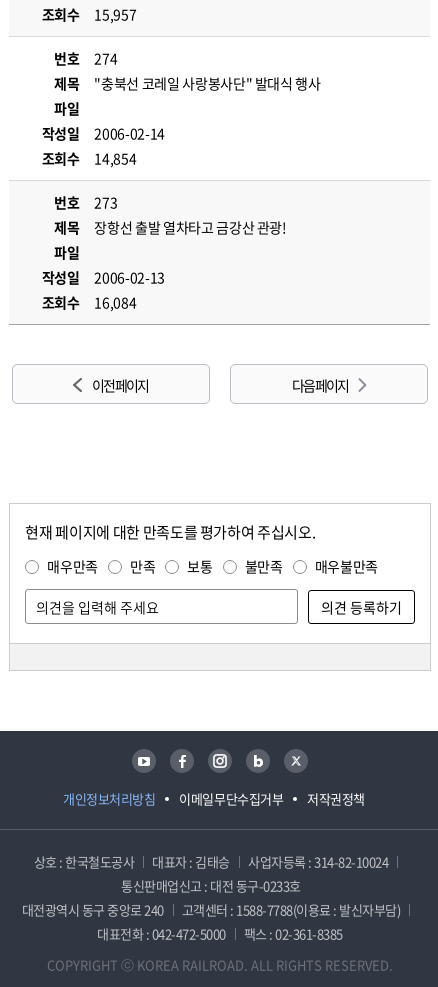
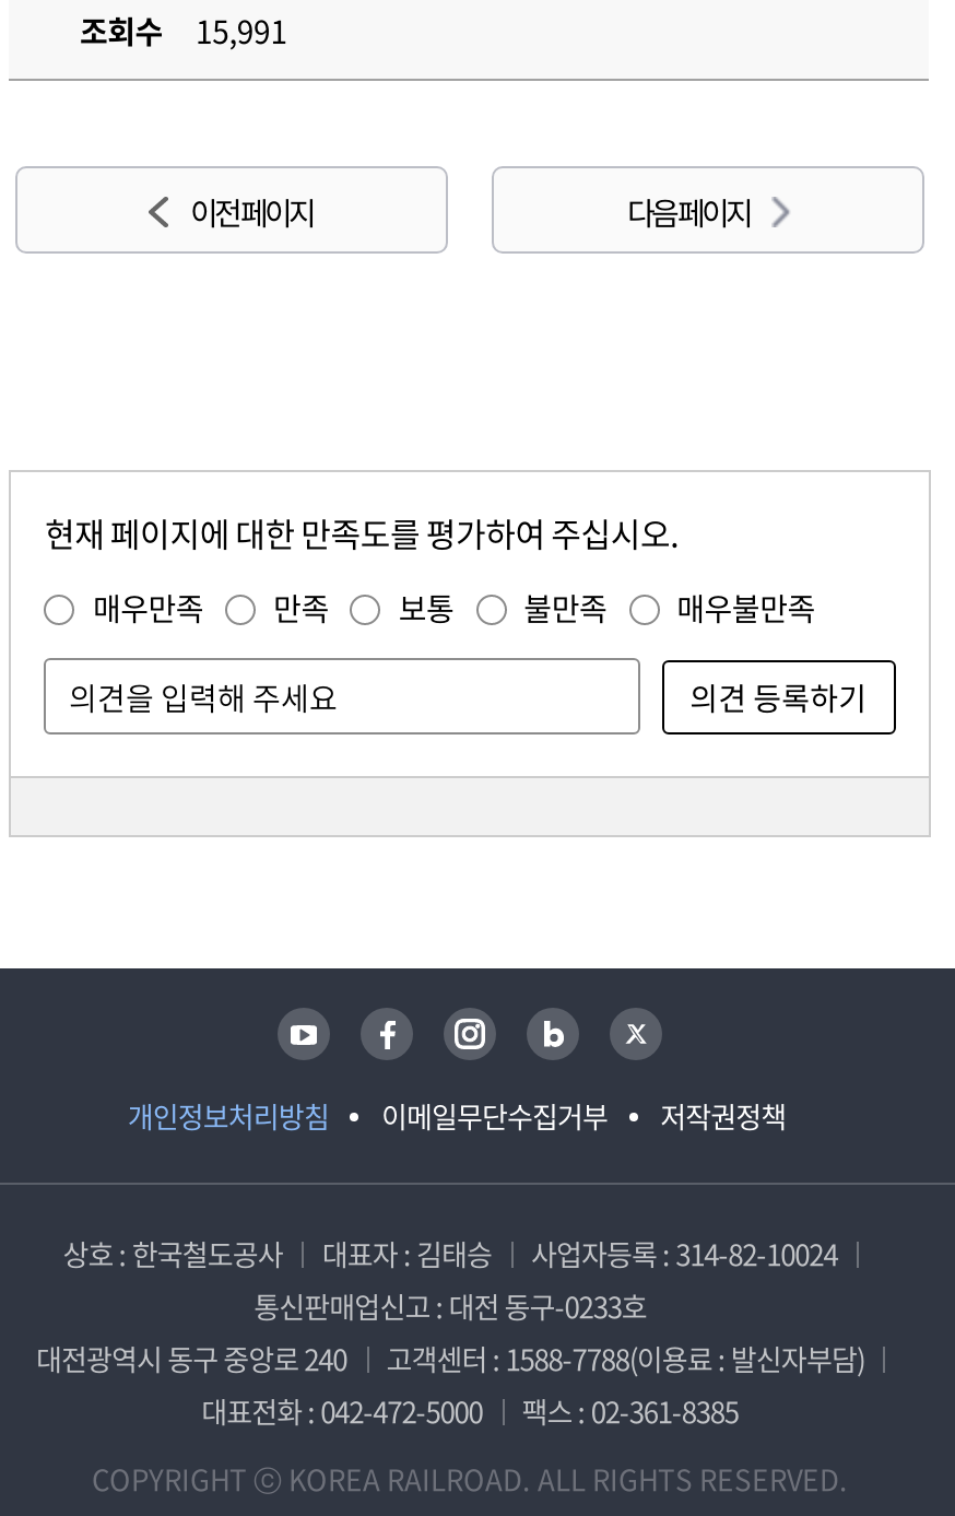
[41,4,321,312] 15,957 | 번호 | 274 | 제목 | "충북선 코레일 사랑봉사단" 발대식 행사 | 파일 | 작성일 | 2006-02-14 | 조회수 | 14,854 | 번호 | 273 | 제목 | 장항선 출발 열차타고 금강산 관광! | 파일 | 작성일 | 2006-02-13 | 조회수 | 16,084 -> [195,9,287,52] 15,991

